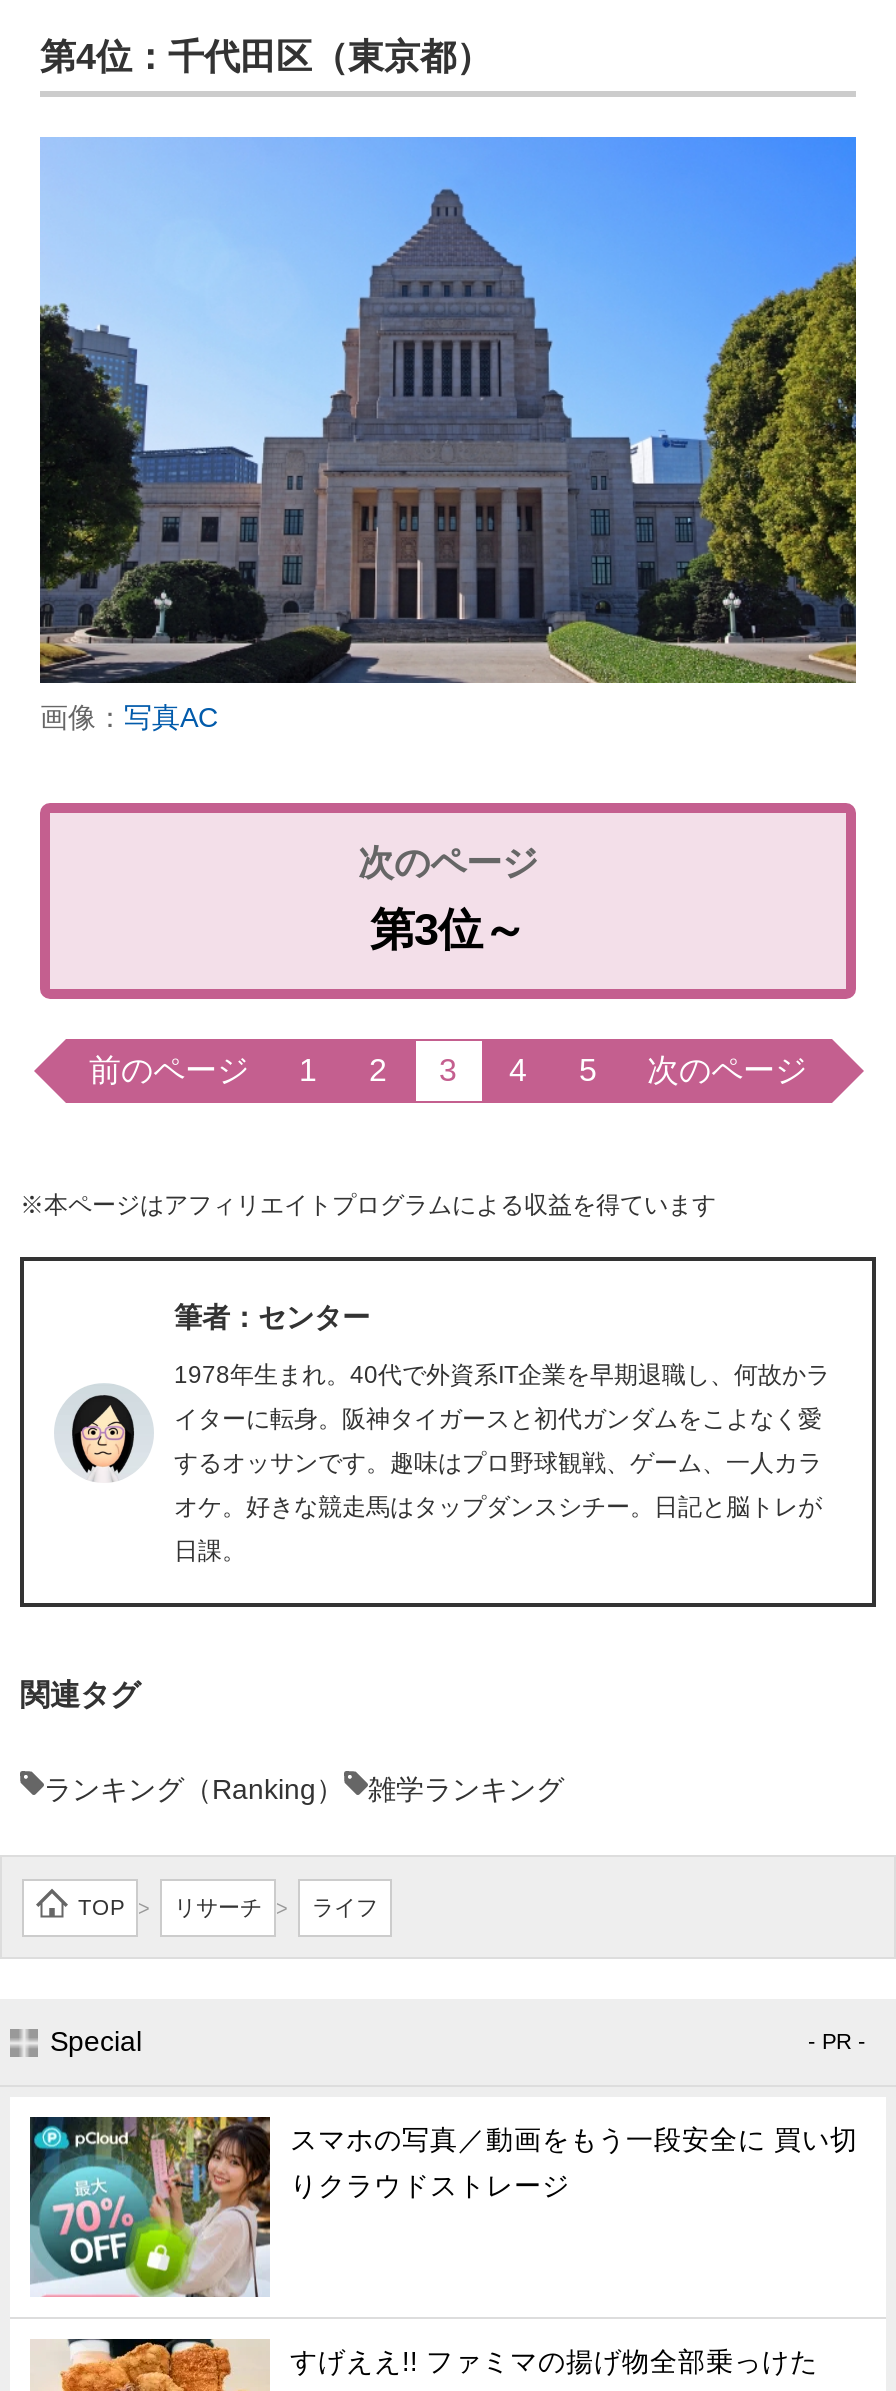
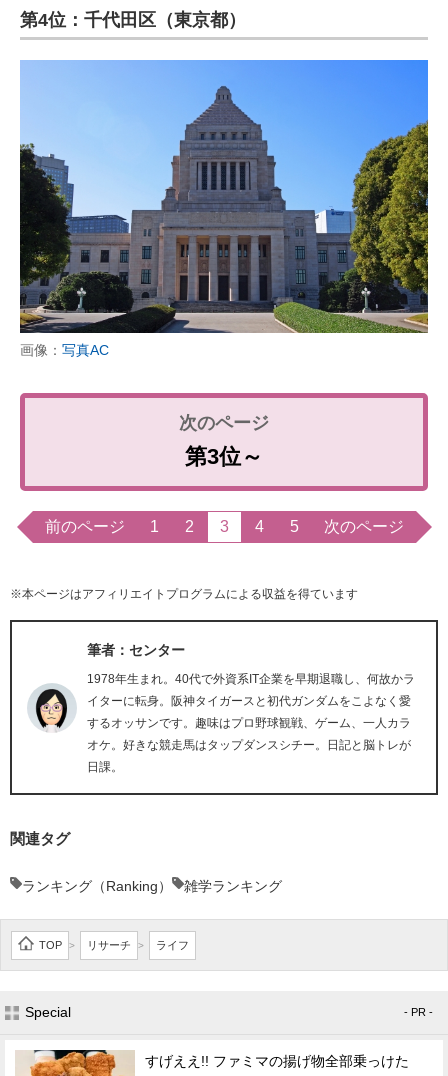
[28,2115,858,2299] [image] | スマホの写真／動画をもう一段安全に 買い切 | りクラウドストレージ -> none

